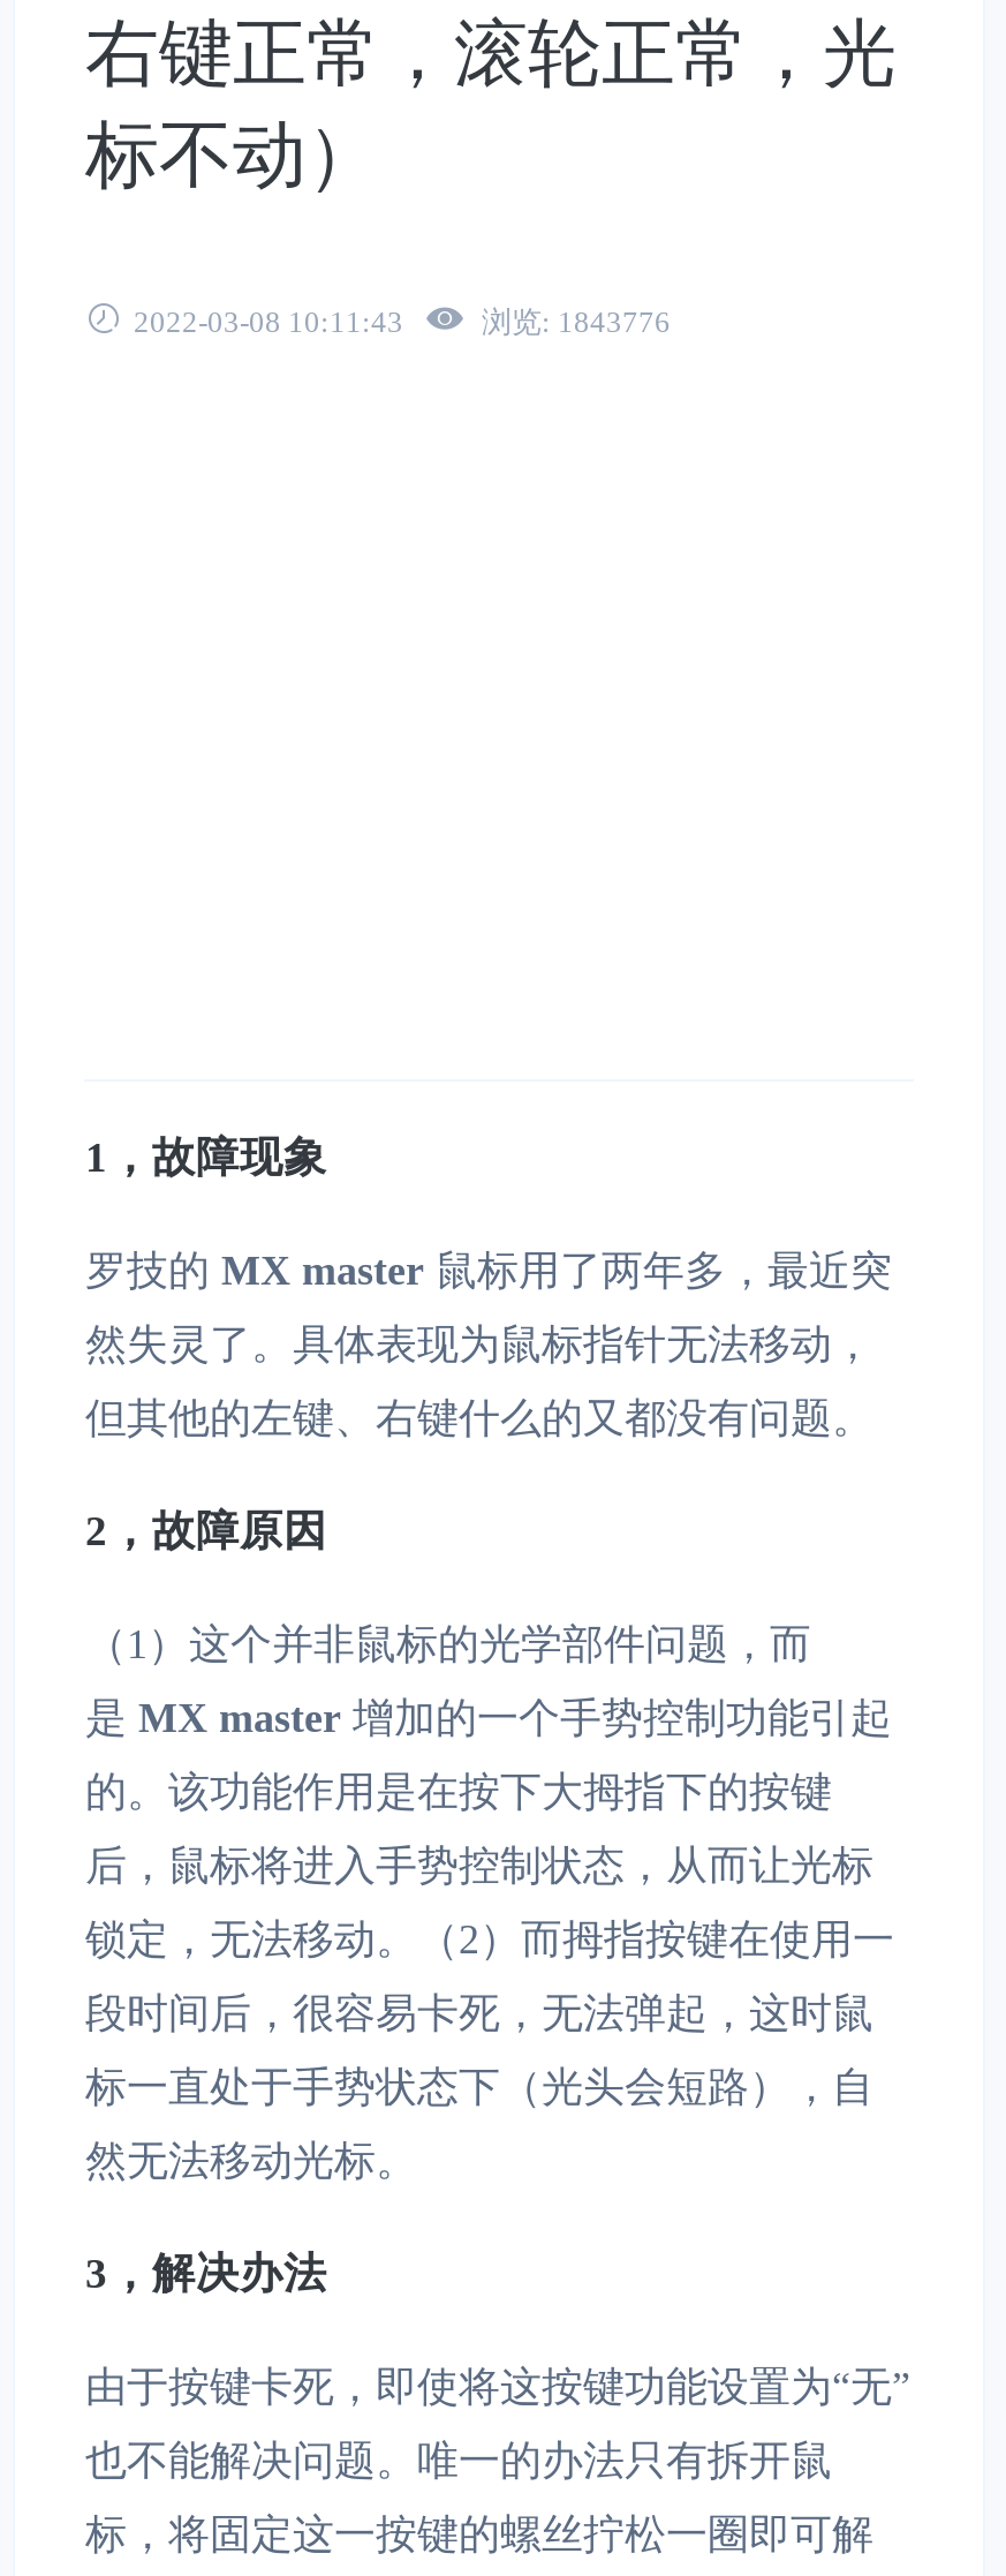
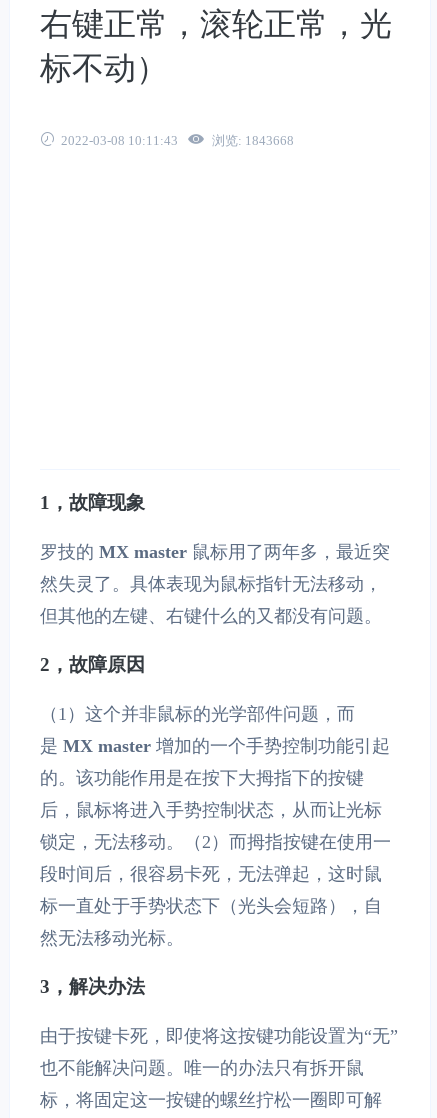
[475,303,670,338] 浏览: 1843776 -> [209,132,294,147] 浏览: 1843668

